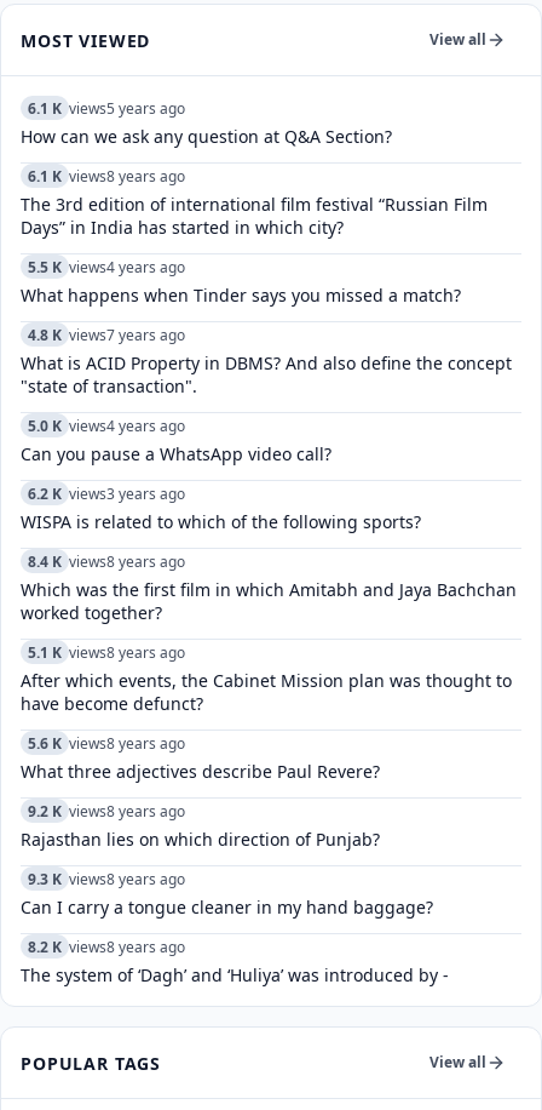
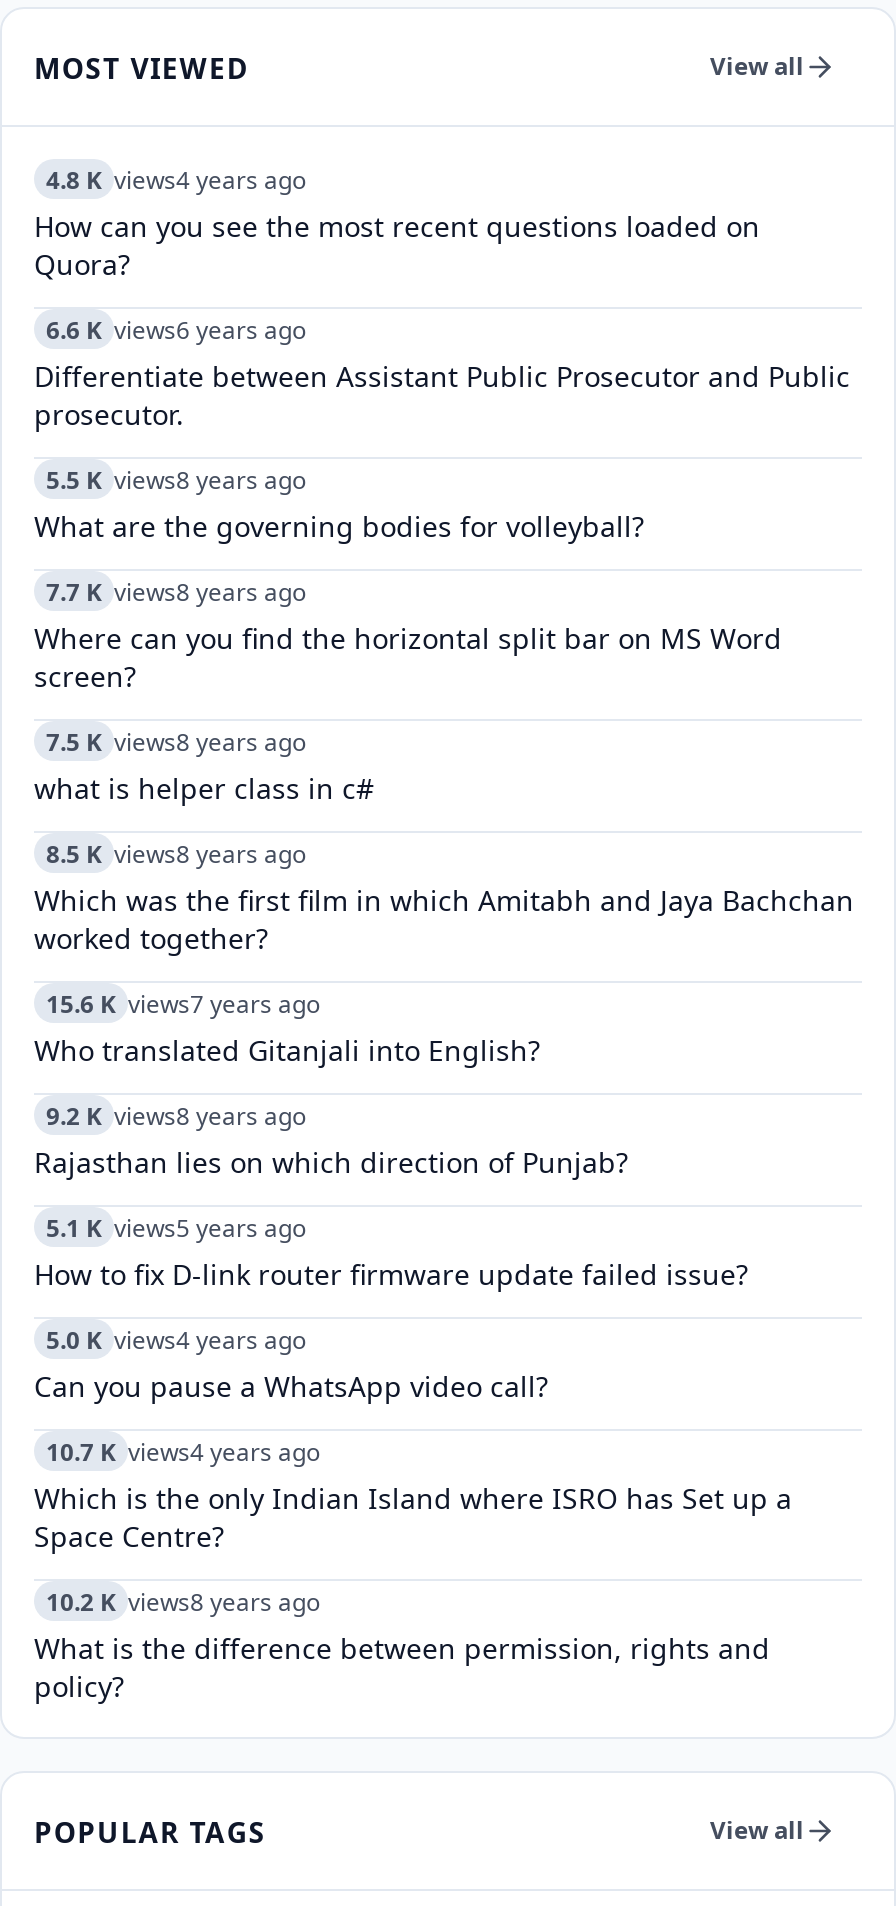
[21,98,512,397] 6.1 K views5 years ago | How can we ask any question at Q&A Section? | 6.1 K views8 years ago | The 3rd edition of international film festival “Russian Film | Days” in India has started in which city? | 5.5 K views4 years ago | What happens when Tinder says you missed a match? | 4.8 K views7 years ago | What is ACID Property in DBMS? And also define the concept | "state of transaction". -> [34,162,850,1293] 4.8 K views4 years ago | How can you see the most recent questions loaded on | Quora? | 6.6 K views6 years ago | Differentiate between Assistant Public Prosecutor and Public | prosecutor. | 5.5 K views8 years ago | What are the governing bodies for volleyball? | 7.7 K views8 years ago | Where can you find the horizontal split bar on MS Word | screen? | 7.5 K views8 years ago | what is helper class in c# | 8.5 K views8 years ago | 15.6 K views7 years ago | Who translated Gitanjali into English? | 5.1 K views5 years ago | How to fix D-link router firmware update failed issue?
moved [21,415,331,465] -> [34,1322,548,1405]: 5.0 K views4 years ago | Can you pause a WhatsApp video call?
[21,483,512,986] 6.2 K views3 years ago | WISPA is related to which of the following sports? | 8.4 K views8 years ago | 5.1 K views8 years ago | After which events, the Cabinet Mission plan was thought to | have become defunct? | 5.6 K views8 years ago | What three adjectives describe Paul Revere? | 9.3 K views8 years ago | Can I carry a tongue cleaner in my hand baggage? | 8.2 K views8 years ago | The system of ‘Dagh’ and ‘Huliya’ was introduced by - -> [34,1434,792,1705] 10.7 K views4 years ago | Which is the only Indian Island where ISRO has Set up a | Space Centre? | 10.2 K views8 years ago | What is the difference between permission, rights and | policy?
moved [21,578,517,624] -> [34,881,854,957]: Which was the first film in which Amitabh and Jaya Bachchan | worked together?
moved [21,800,380,851] -> [34,1098,628,1181]: 9.2 K views8 years ago | Rajasthan lies on which direction of Punjab?

